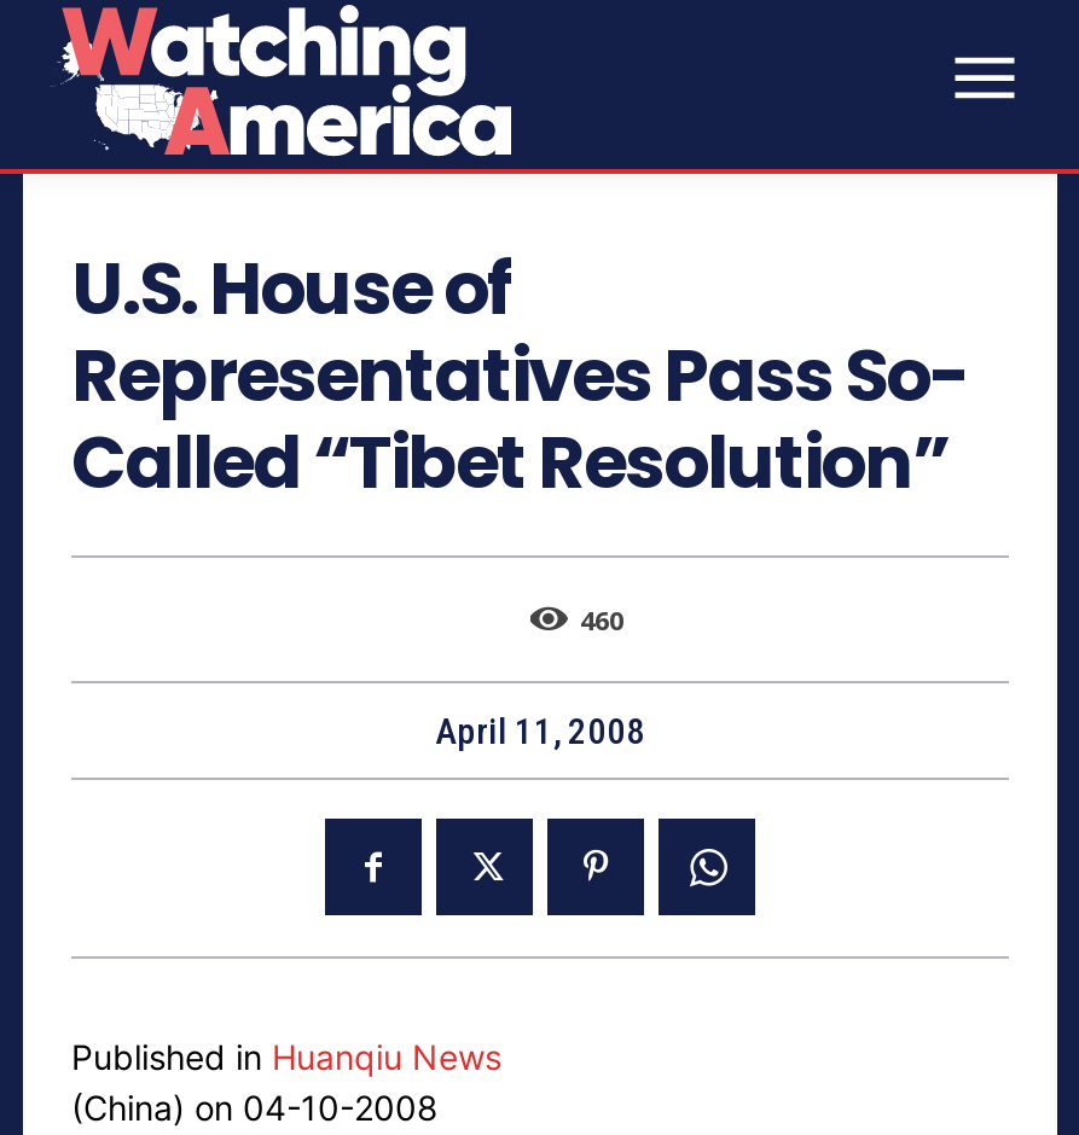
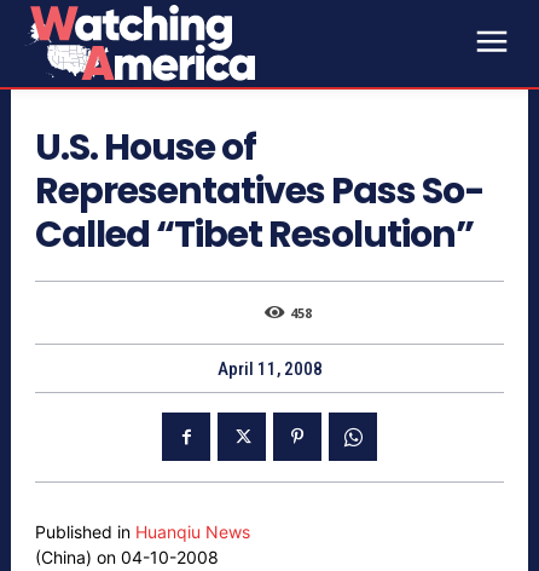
[580,601,623,637] 460 -> [289,304,311,322] 458

